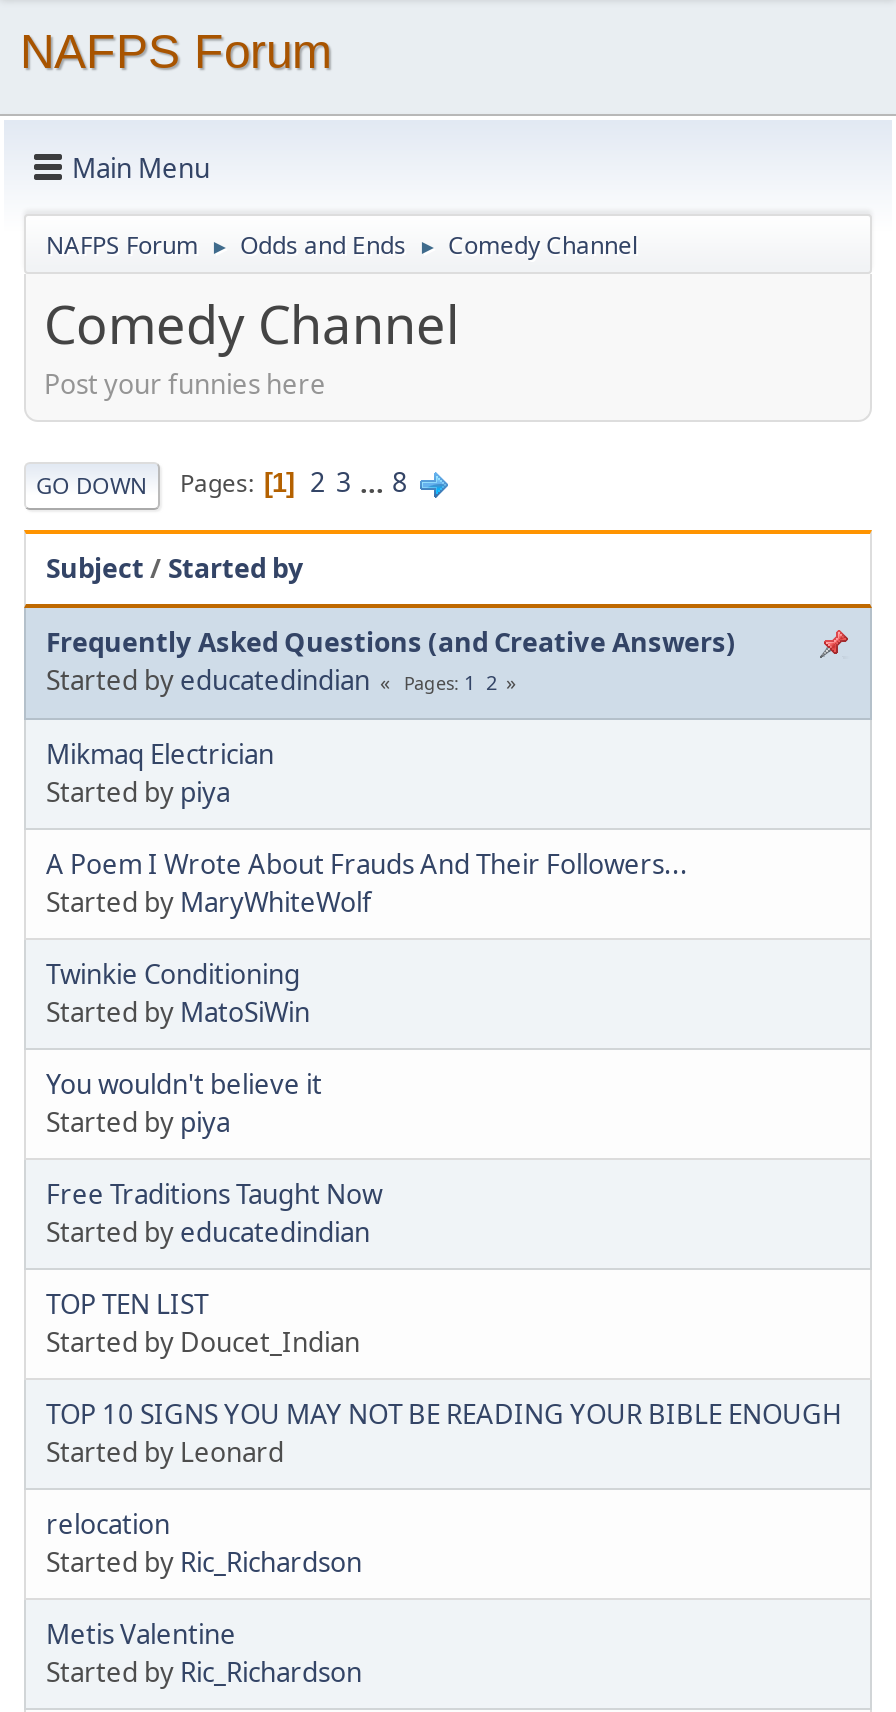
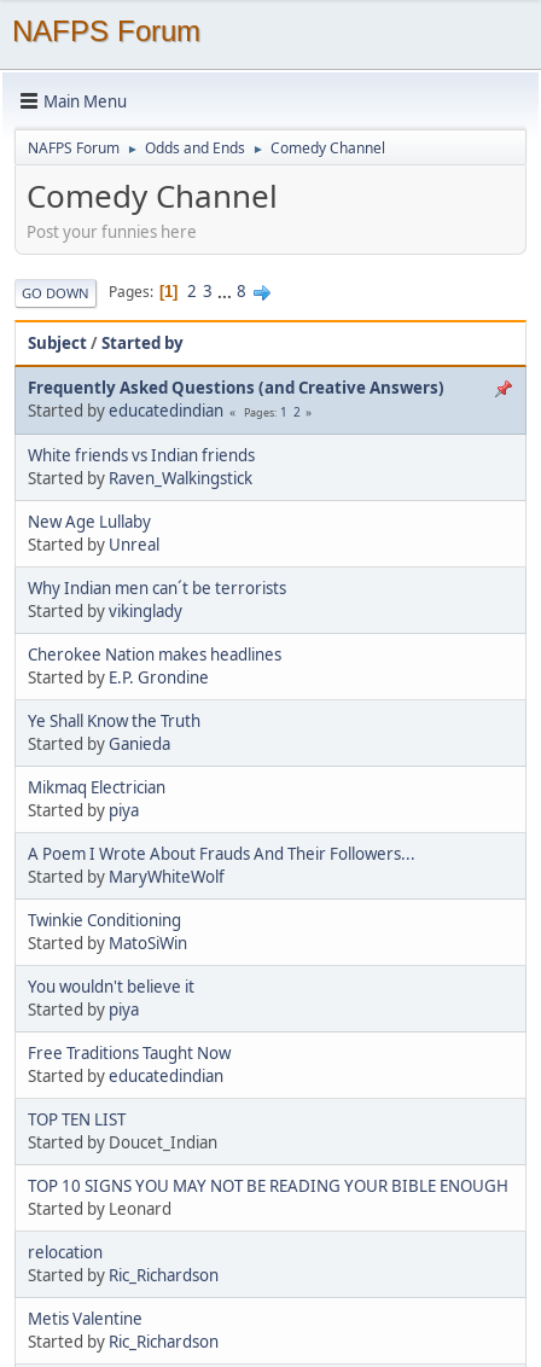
none -> [28,444,286,754] White friends vs Indian friends | Started by Raven_Walkingstick | New Age Lullaby | Started by Unreal | Why Indian men can´t be terrorists | Started byvikinglady | Cherokee Nation makes headlines | Started by E.P. Grondine | Ye Shall Know the Truth | Started by Ganieda

